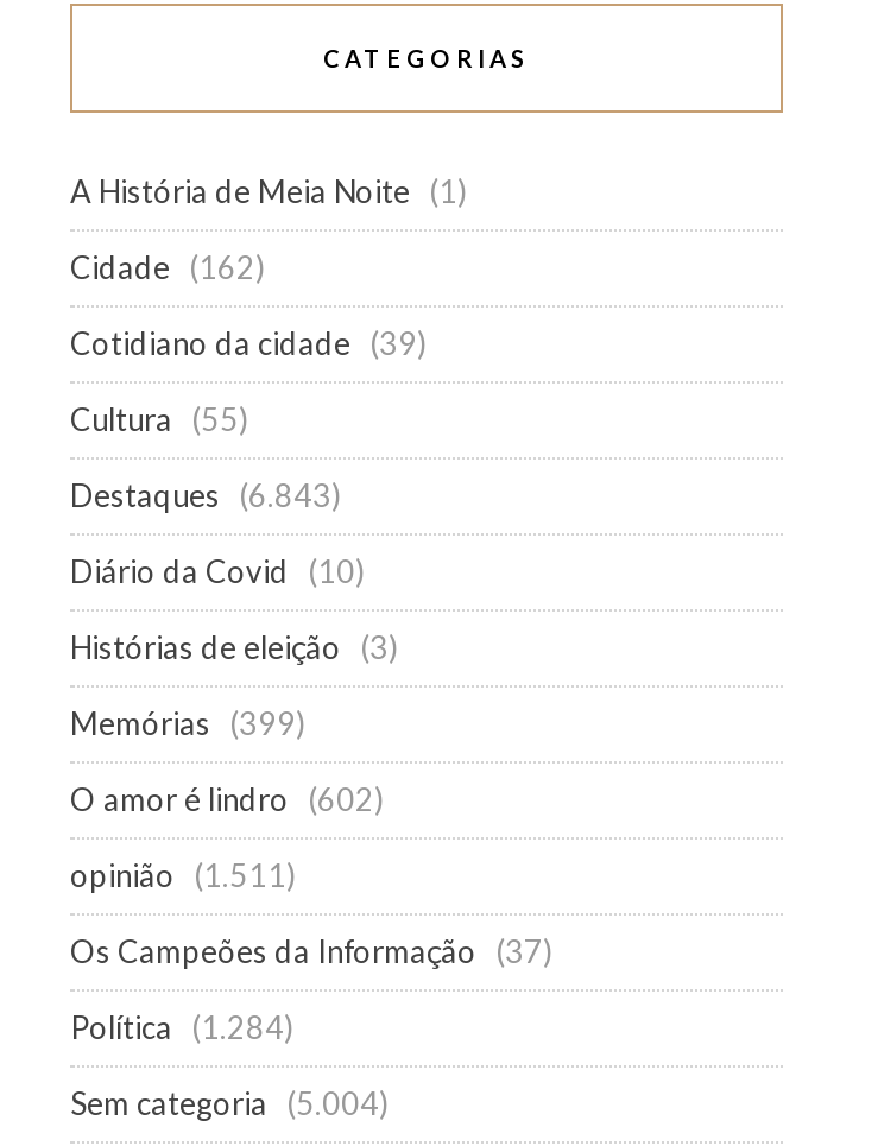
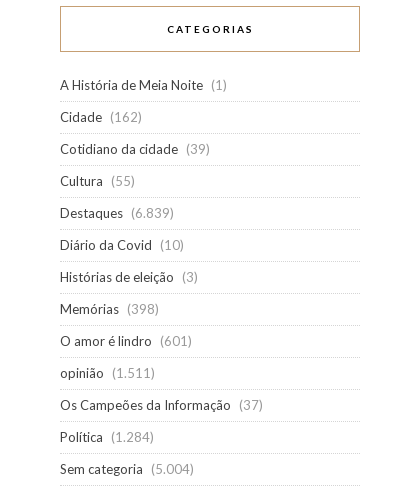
[70,477,341,515] Destaques (6.843) -> [60,205,174,221] Destaques (6.839)
[70,705,305,743] Memórias (399) -> [60,301,159,317] Memórias (398)
[70,781,384,819] O amor é lindro (602) -> [60,333,192,349] O amor é lindro (601)

